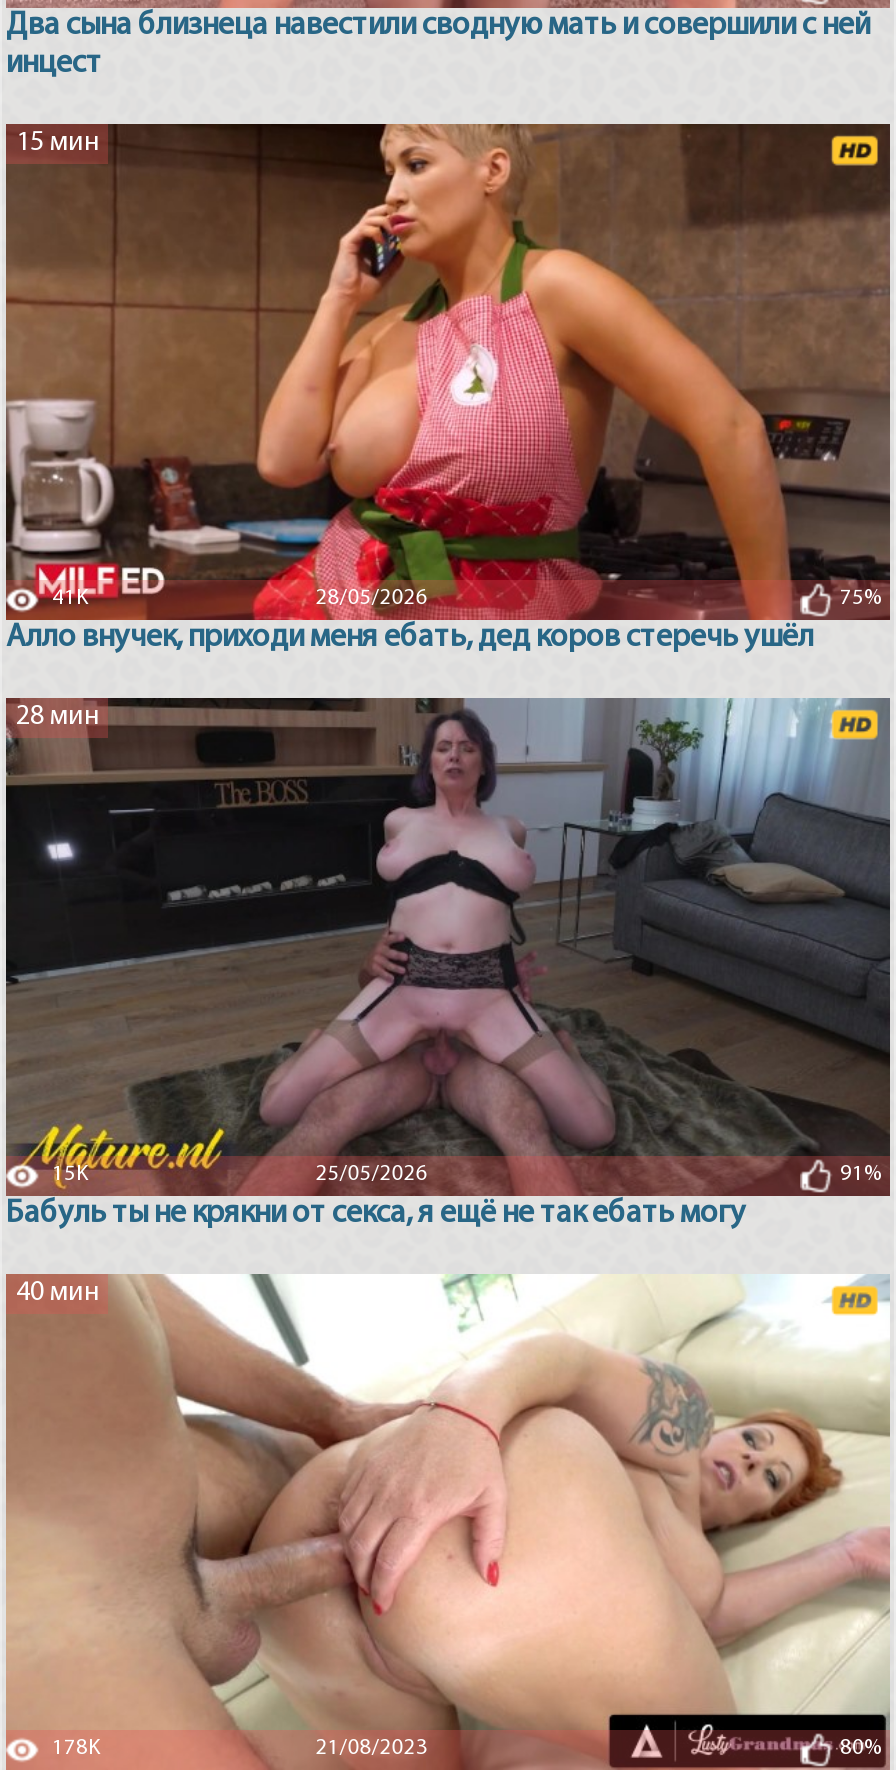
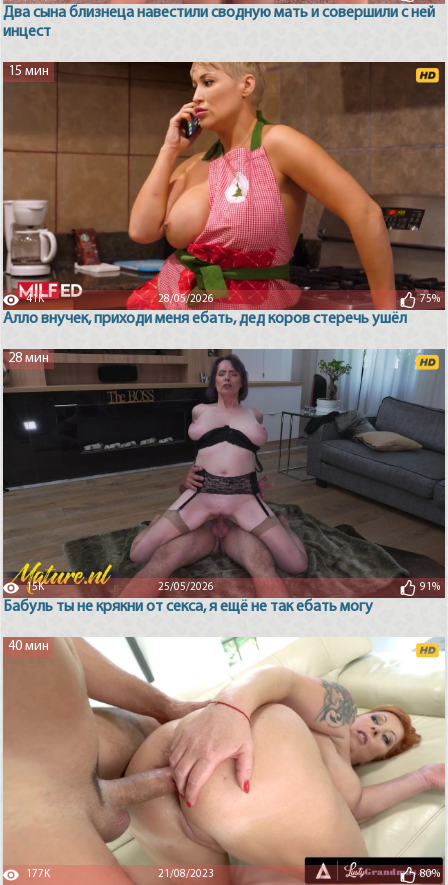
[52,1739,100,1761] 178K -> [26,869,50,880] 177K

